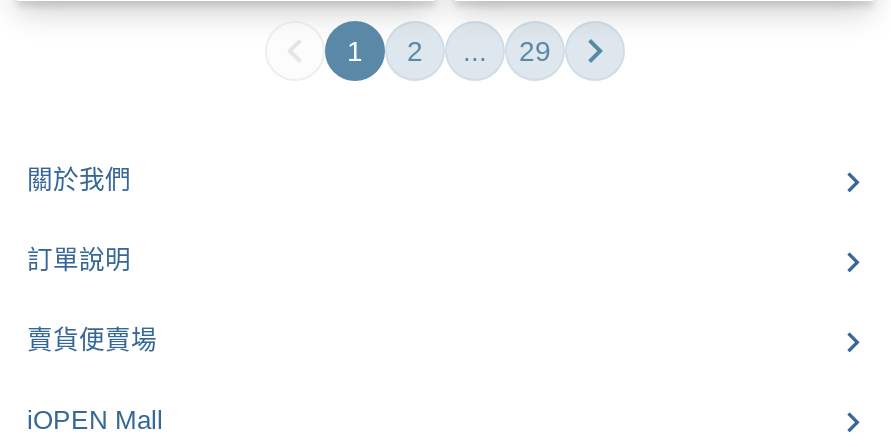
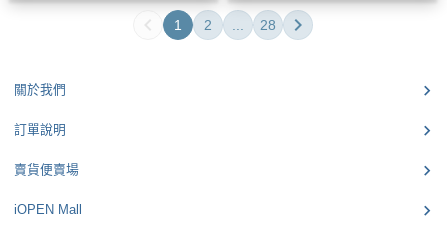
[519,35,551,67] 29 -> [260,17,276,33] 28

